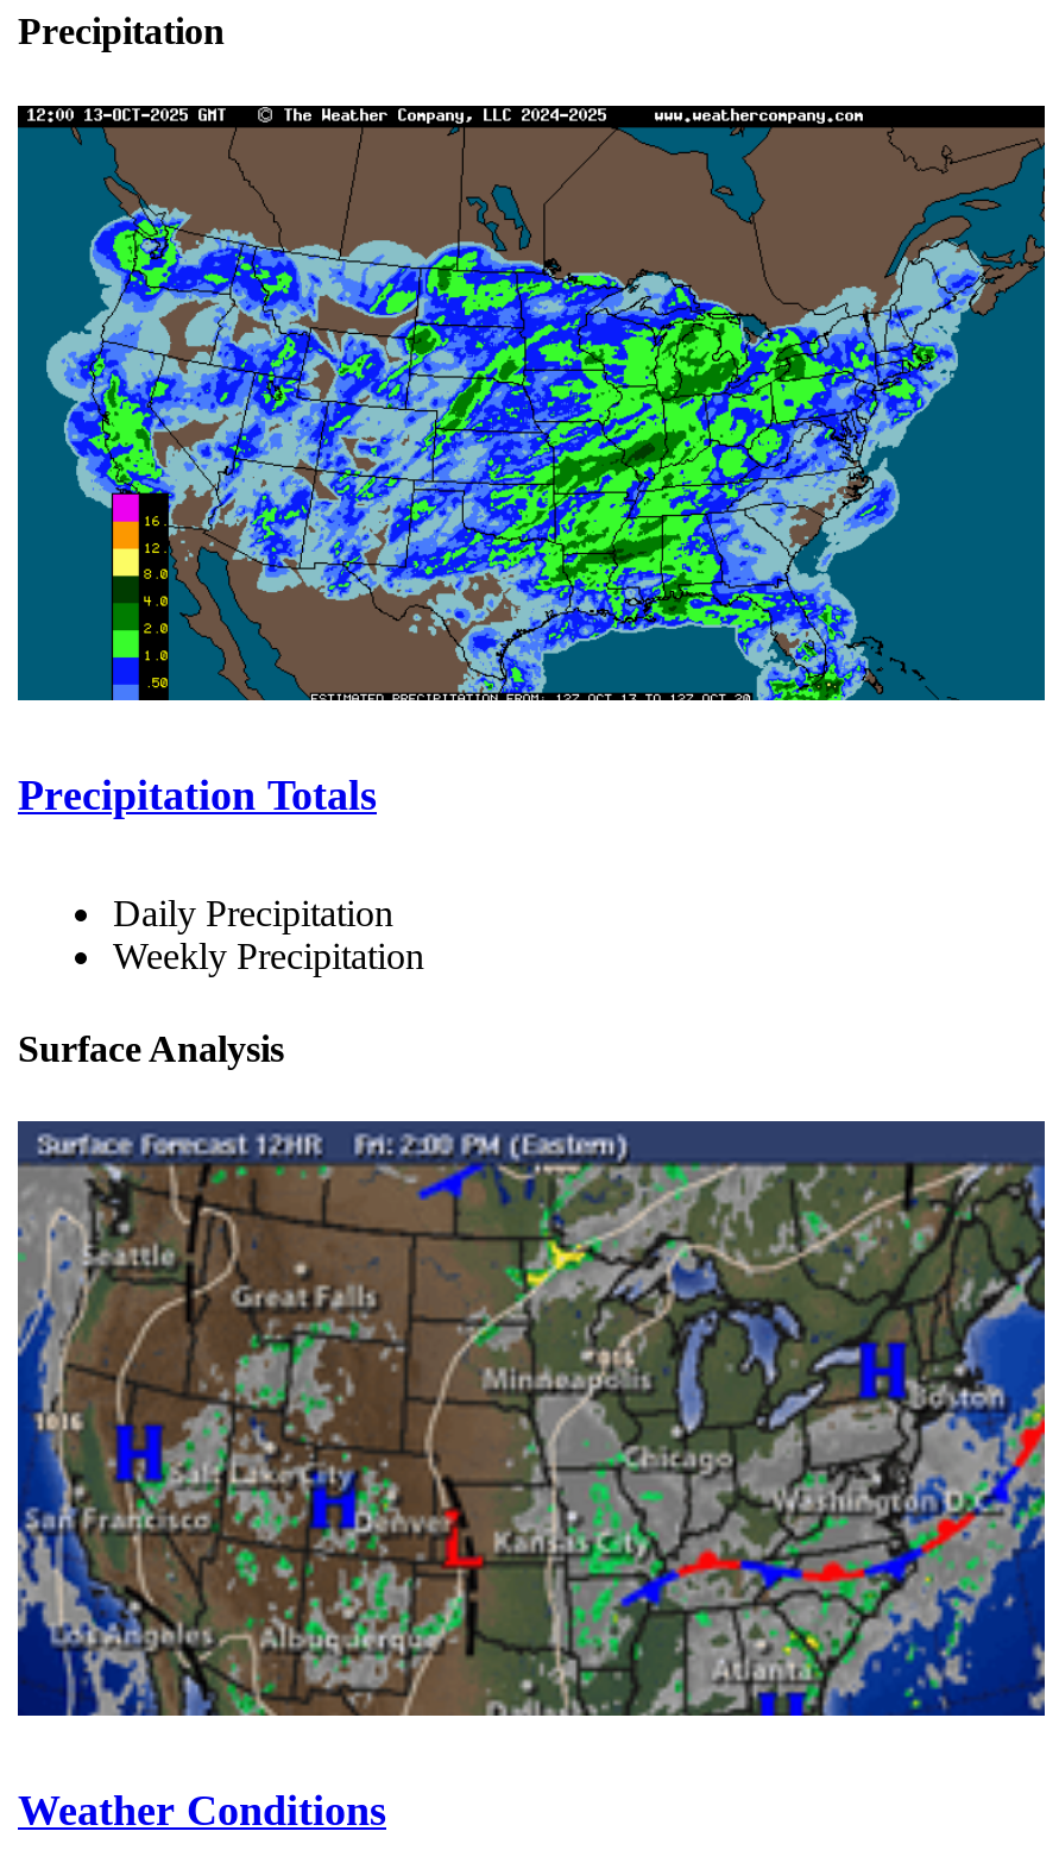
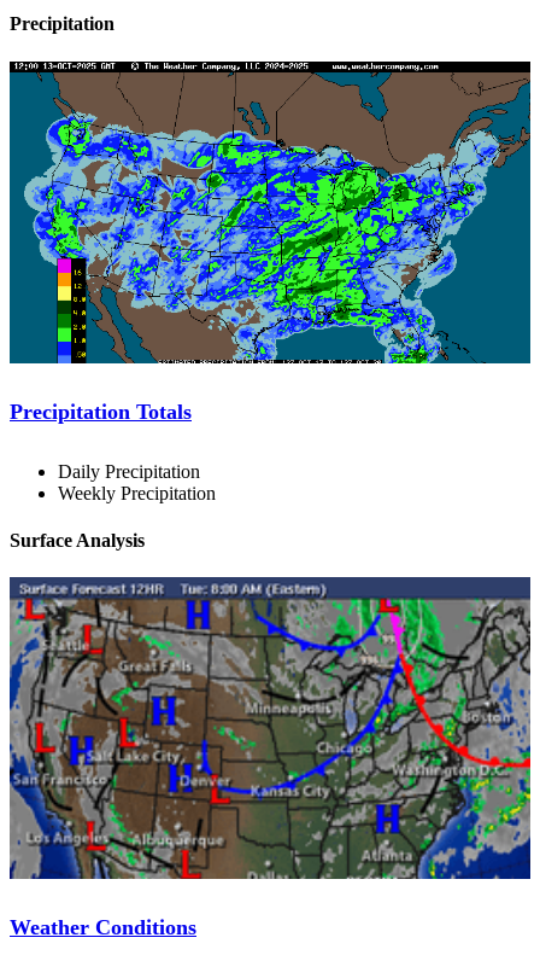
[15,1133,1047,1718] [image] -> [8,584,532,880] [image]

